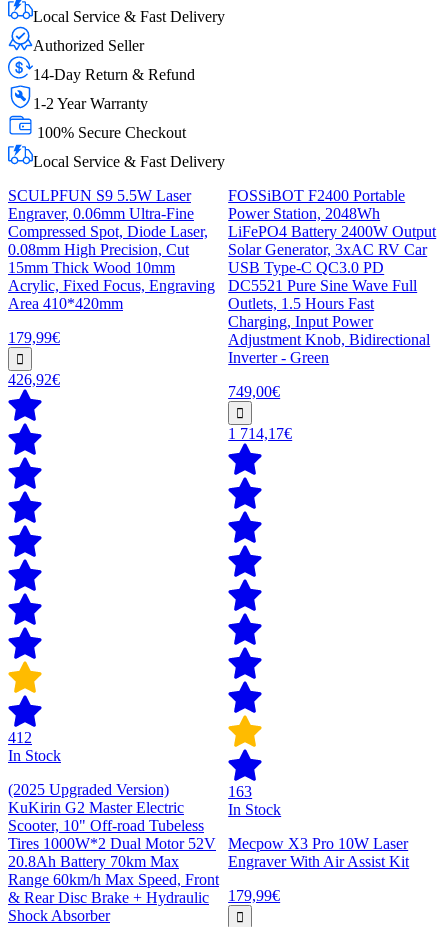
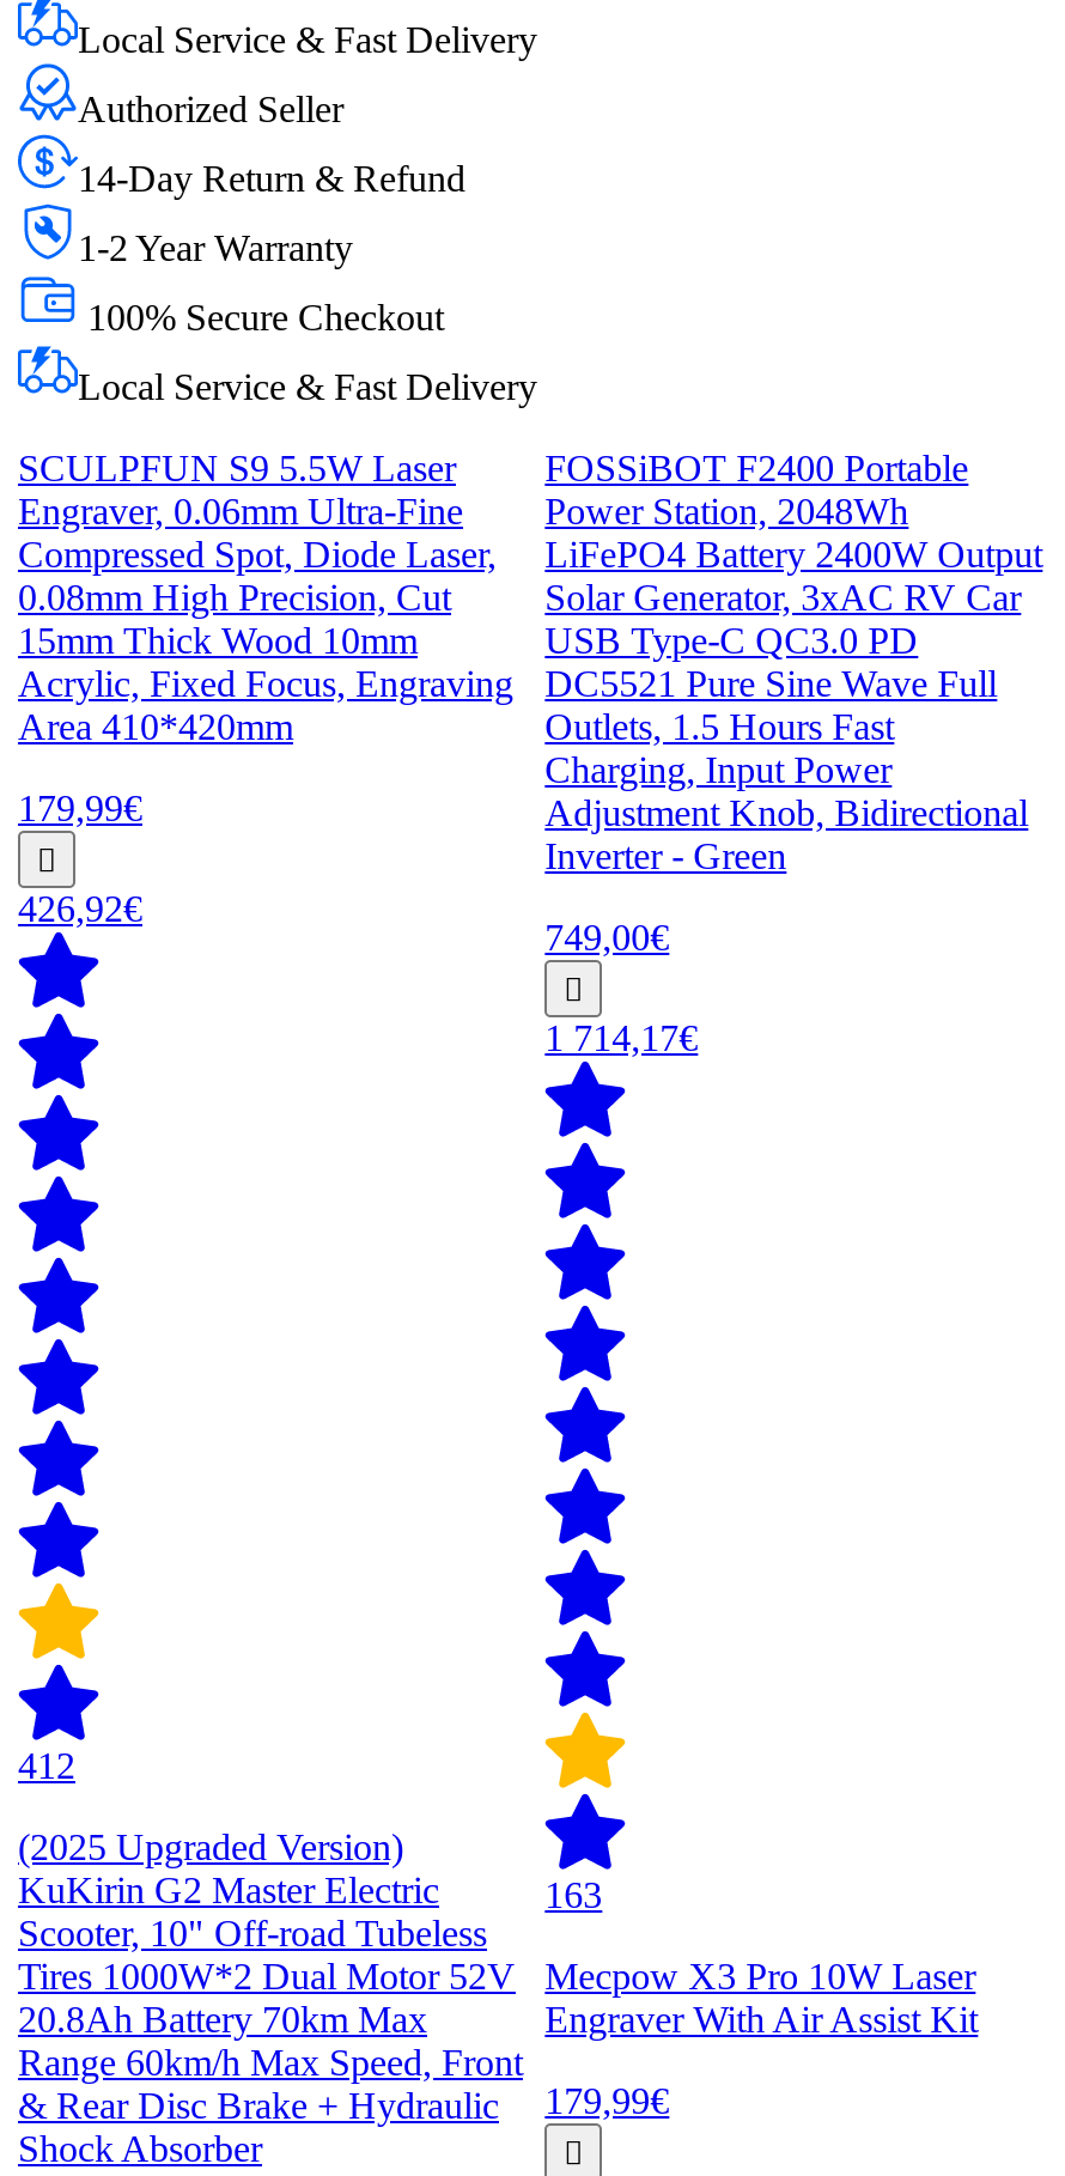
[8,747,61,764] In Stock -> none
[228,801,281,818] In Stock -> none

